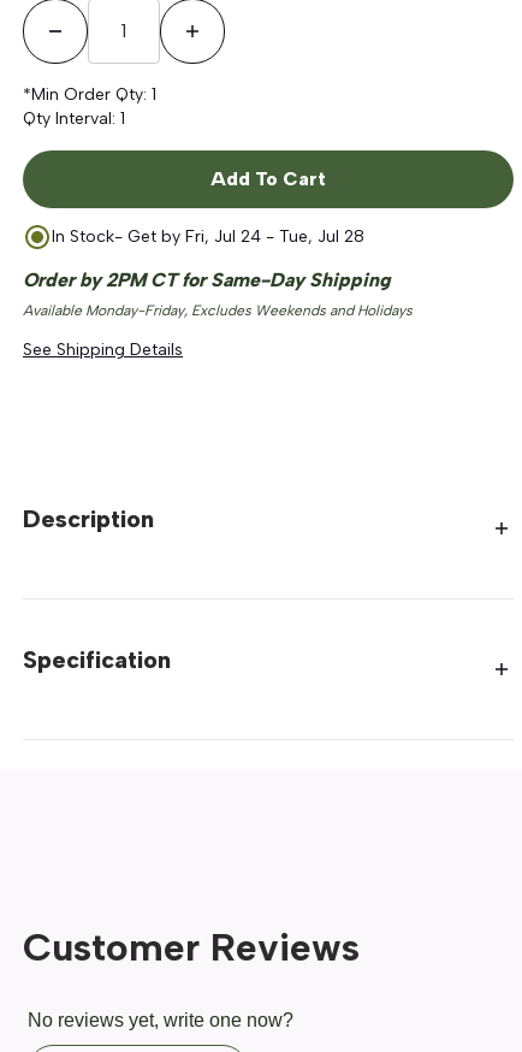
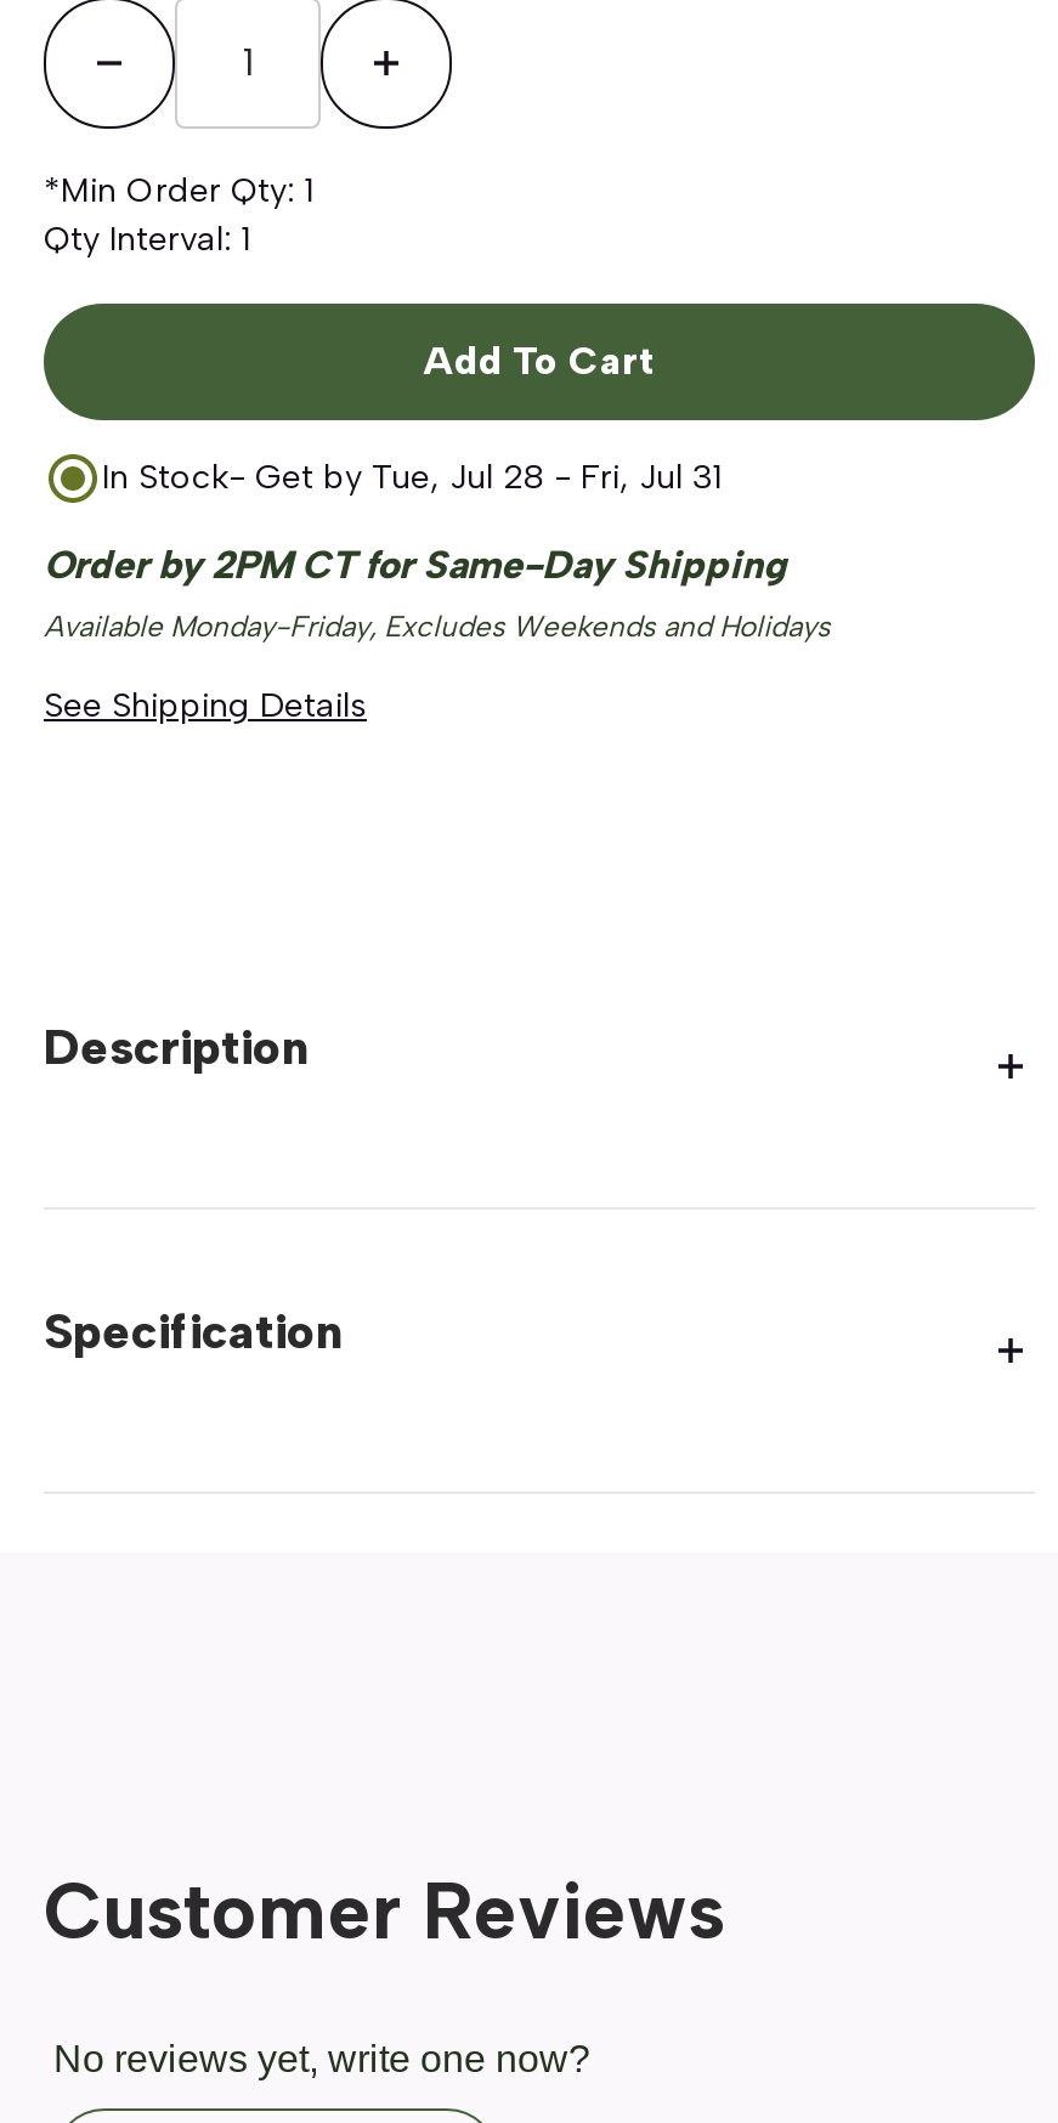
[52,226,364,247] In Stock- Get by Fri, Jul 24 - Tue, Jul 28 -> [102,457,722,498] In Stock- Get by Tue, Jul 28 - Fri, Jul 31

